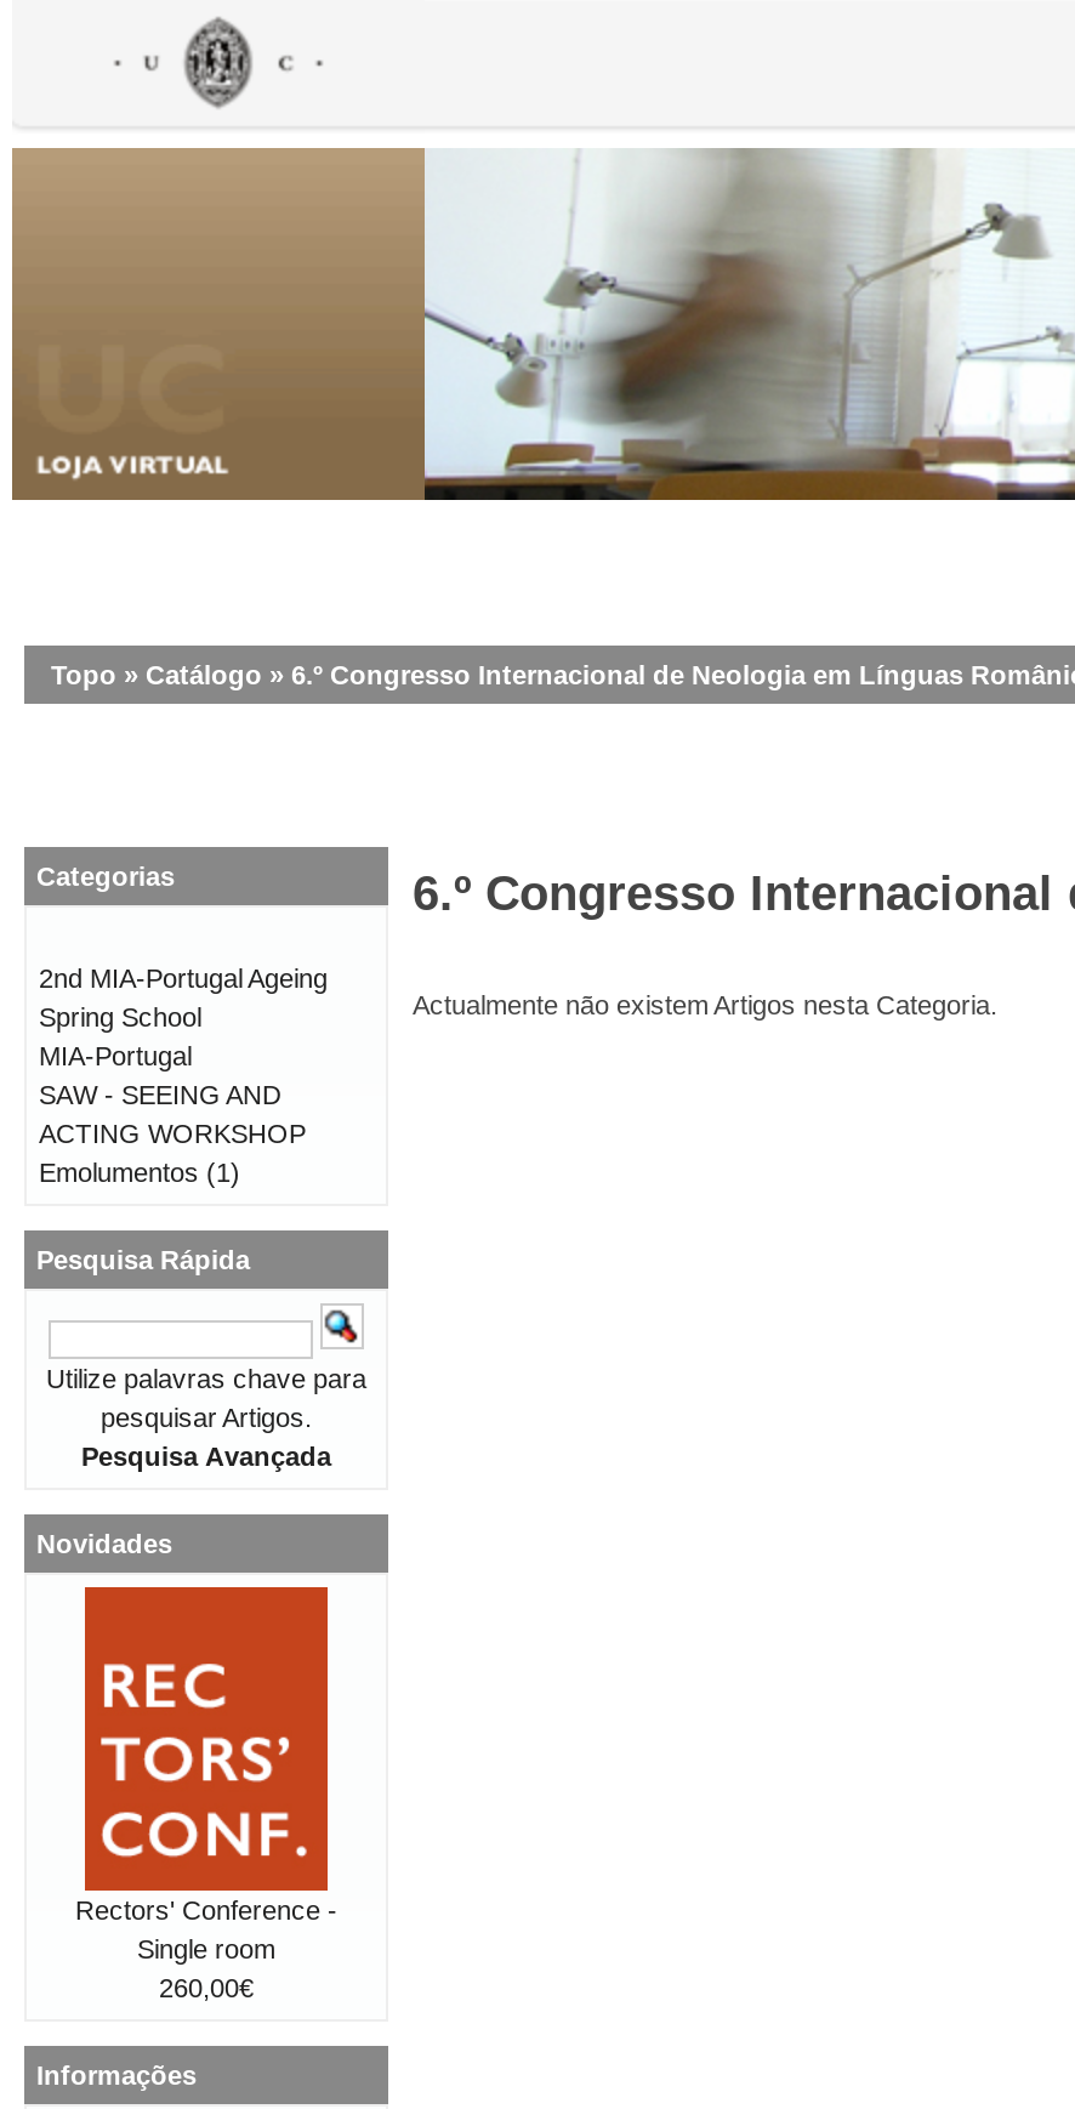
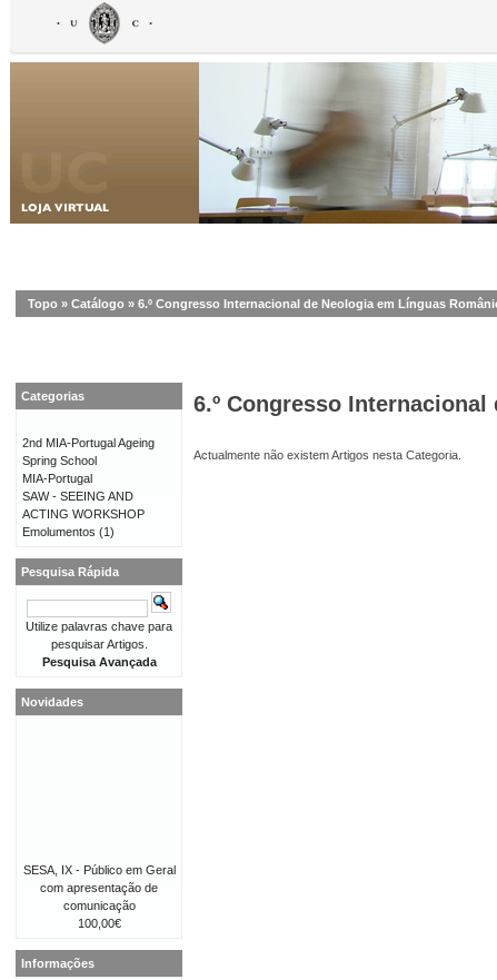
[83,1585,330,1840] [image] -> none
[75,1895,337,2002] Rectors' Conference - | Single room | 260,00€ -> [23,863,175,930] SESA, IX - Público em Geral | com apresentação de | comunicação | 100,00€

